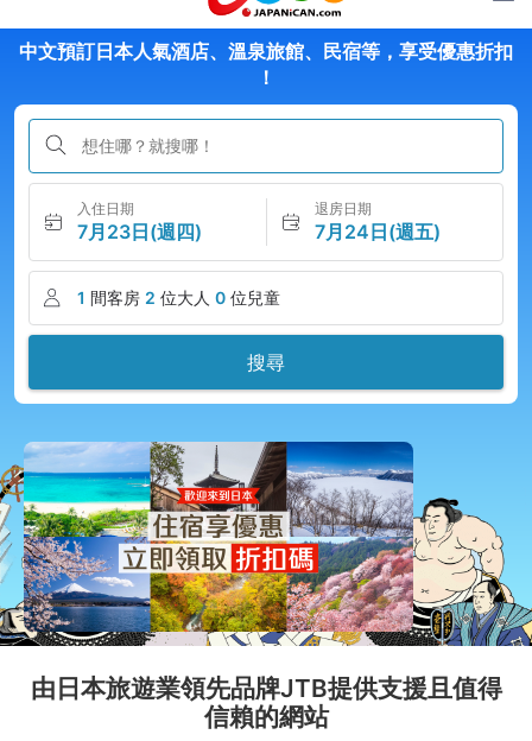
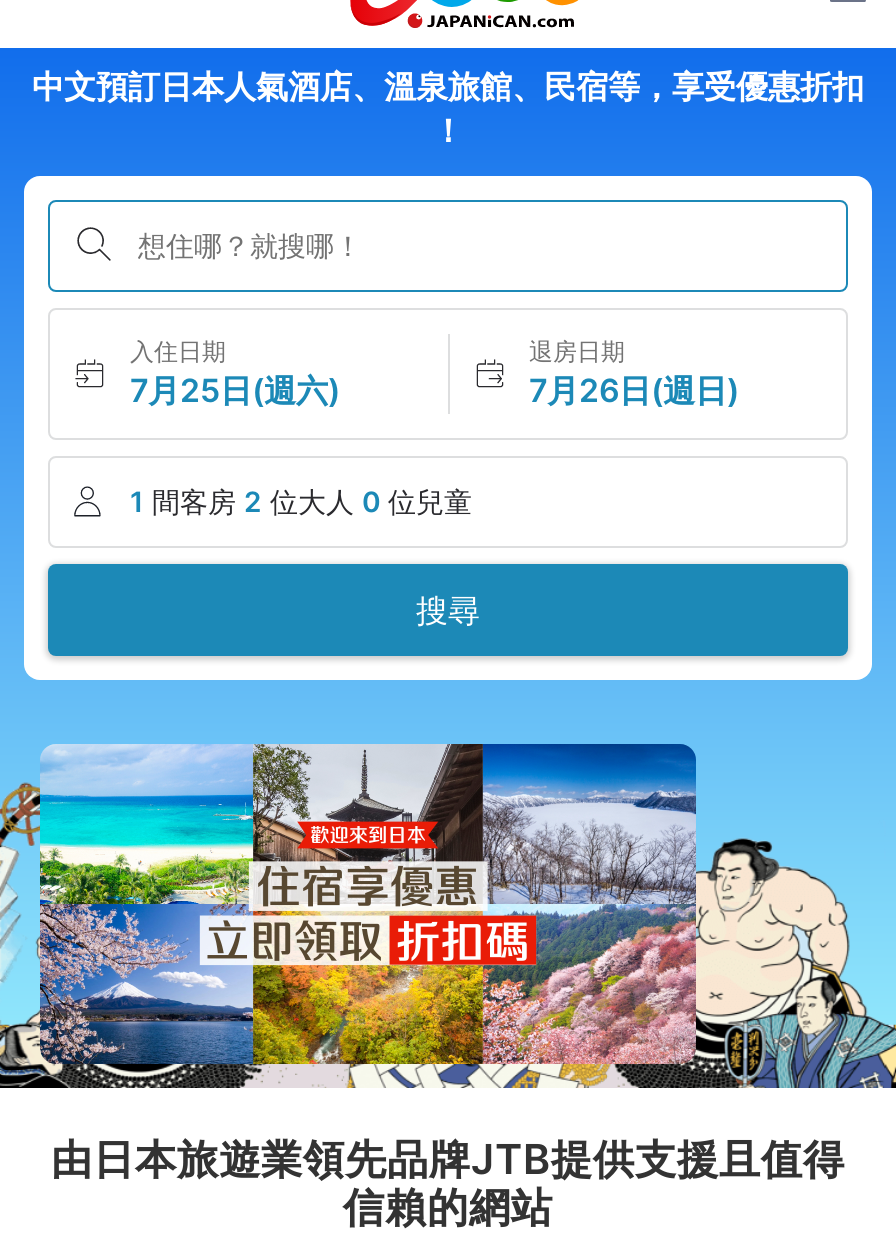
[77,220,202,243] 7月23日(週四) -> [130,370,340,410] 7月25日(週六)
[314,220,440,243] 7月24日(週五) -> [529,370,739,410] 7月26日(週日)

